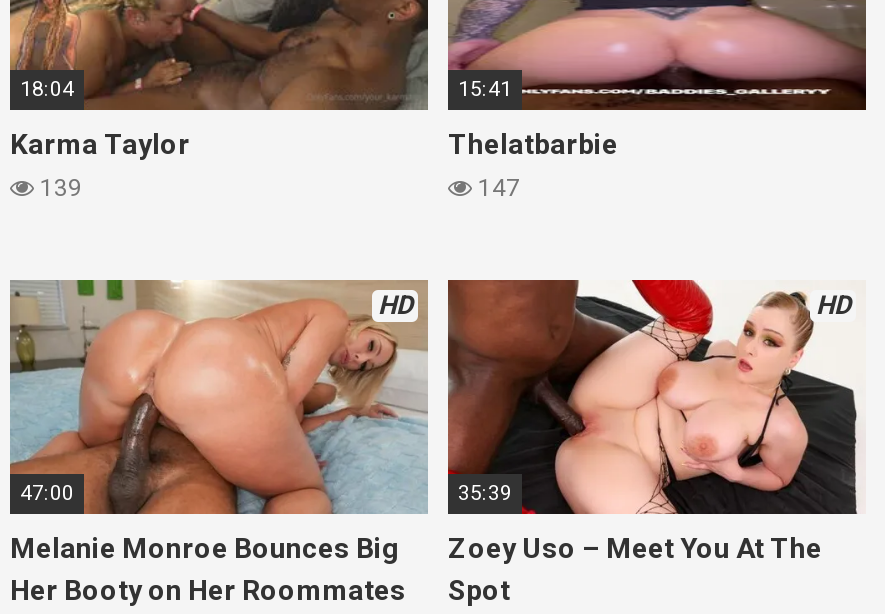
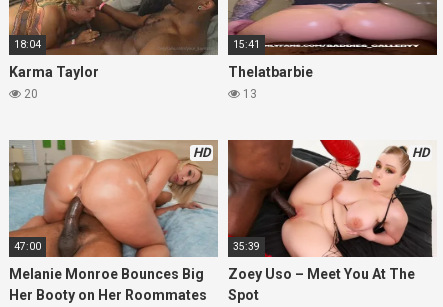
[34,175,82,203] 139 -> [21,87,38,101] 20
[472,175,520,203] 147 -> [240,87,257,101] 13

